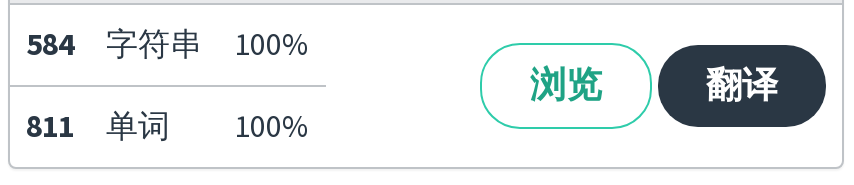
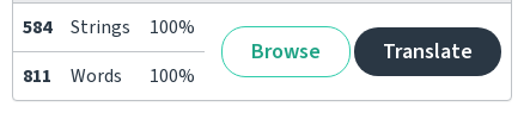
[106,23,202,67] 字符串 -> [71,14,130,40] Strings
[530,61,778,111] 浏览 | 翻译 -> [251,37,473,67] Browse | Translate
[106,105,170,149] 单词 -> [71,63,122,89] Words

